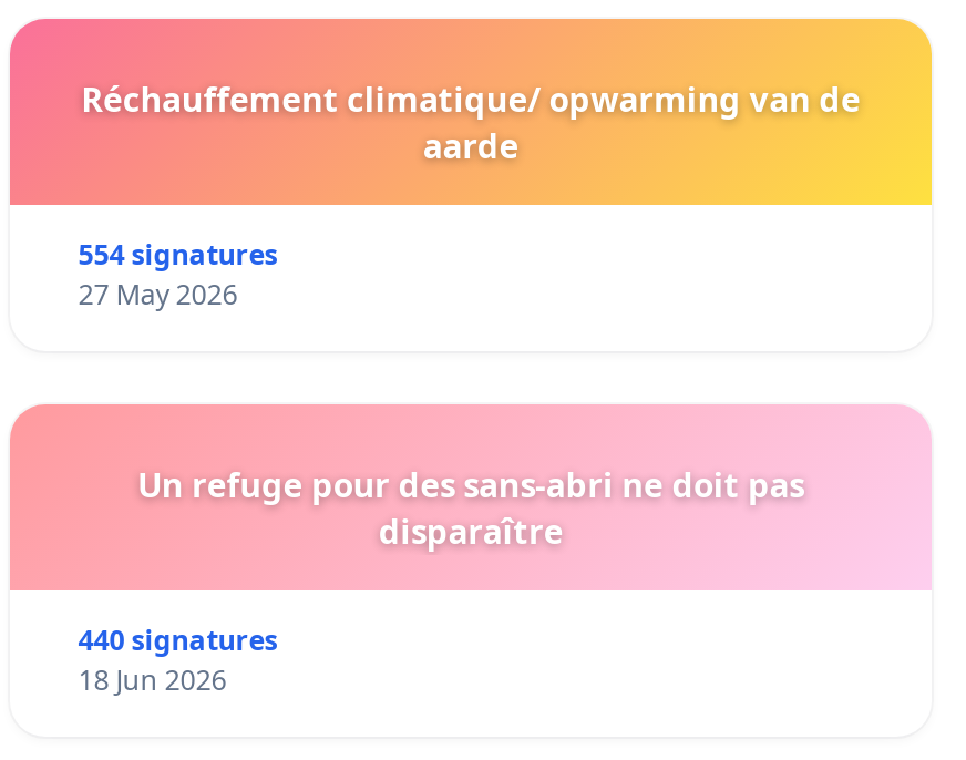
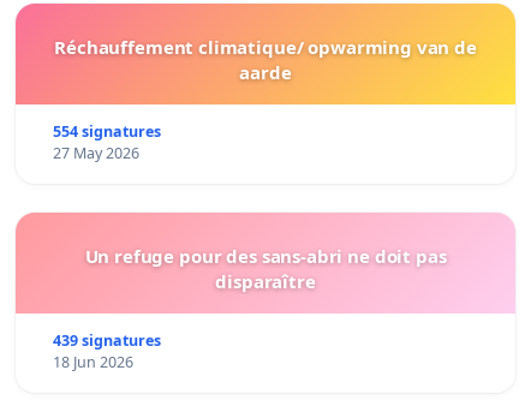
[78,622,278,660] 440 signatures -> [53,331,161,351] 439 signatures

